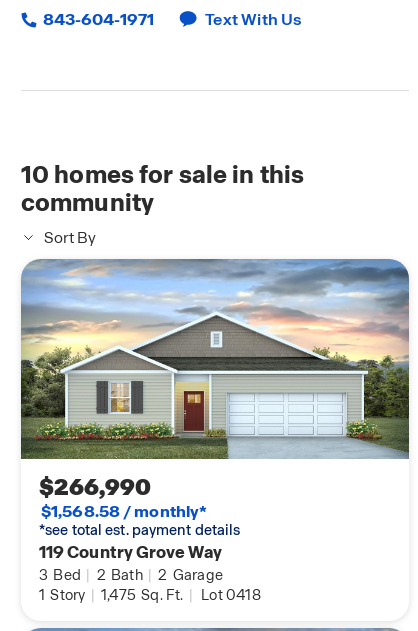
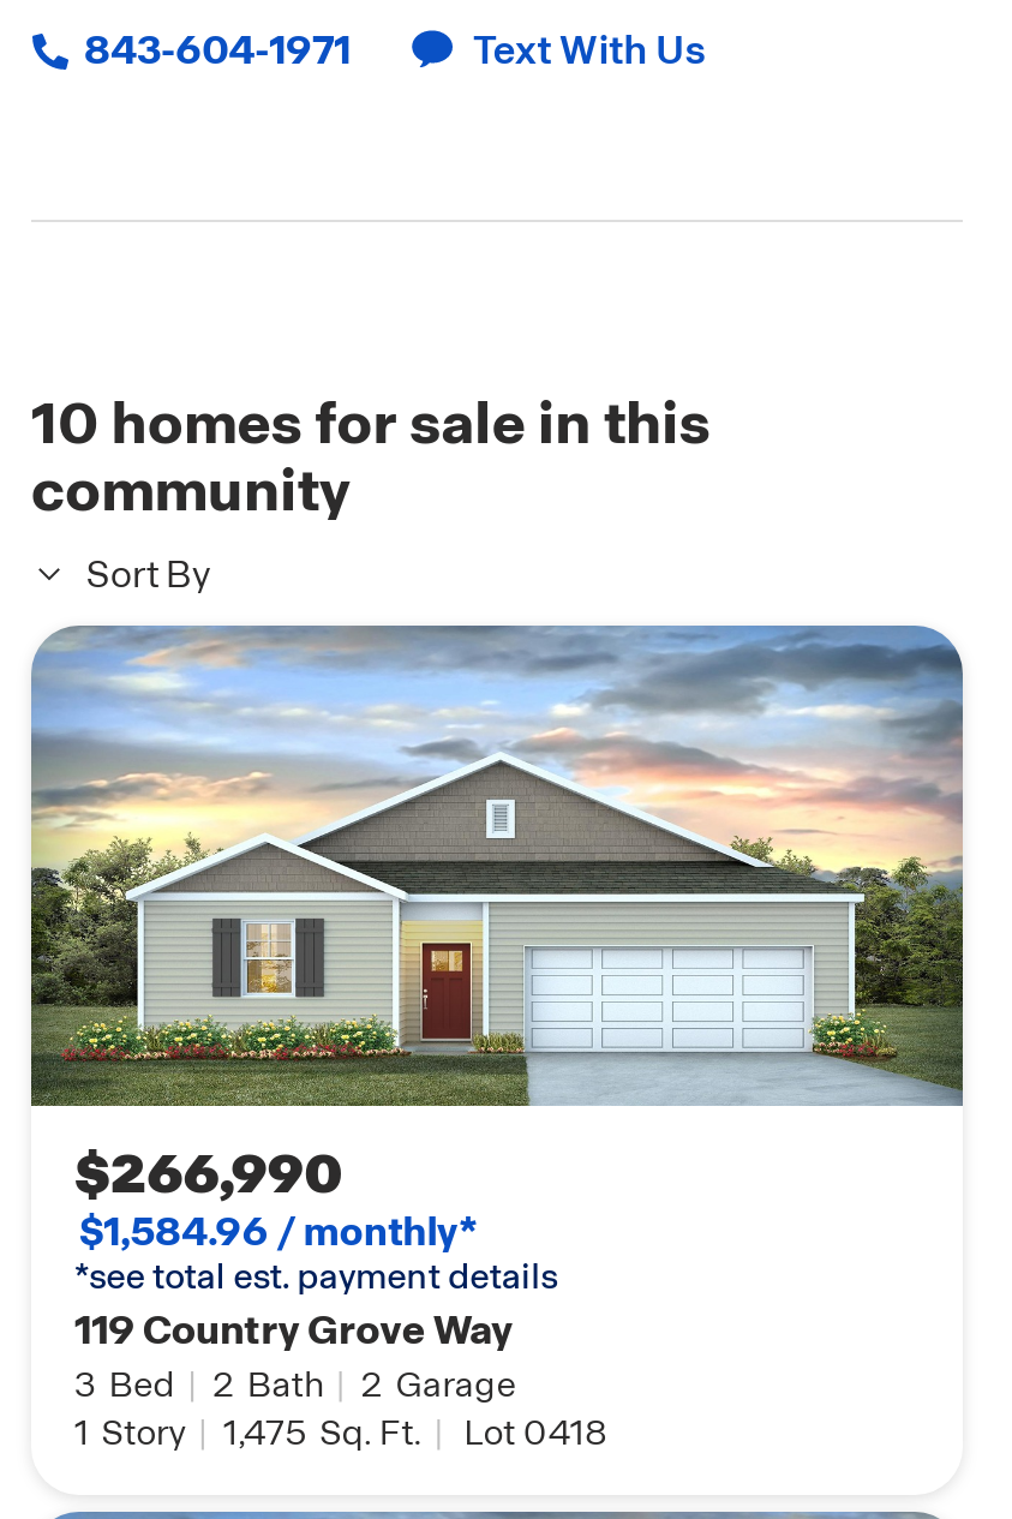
[41,501,207,522] $1,568.58 / monthly* -> [79,1207,478,1258] $1,584.96 / monthly*

